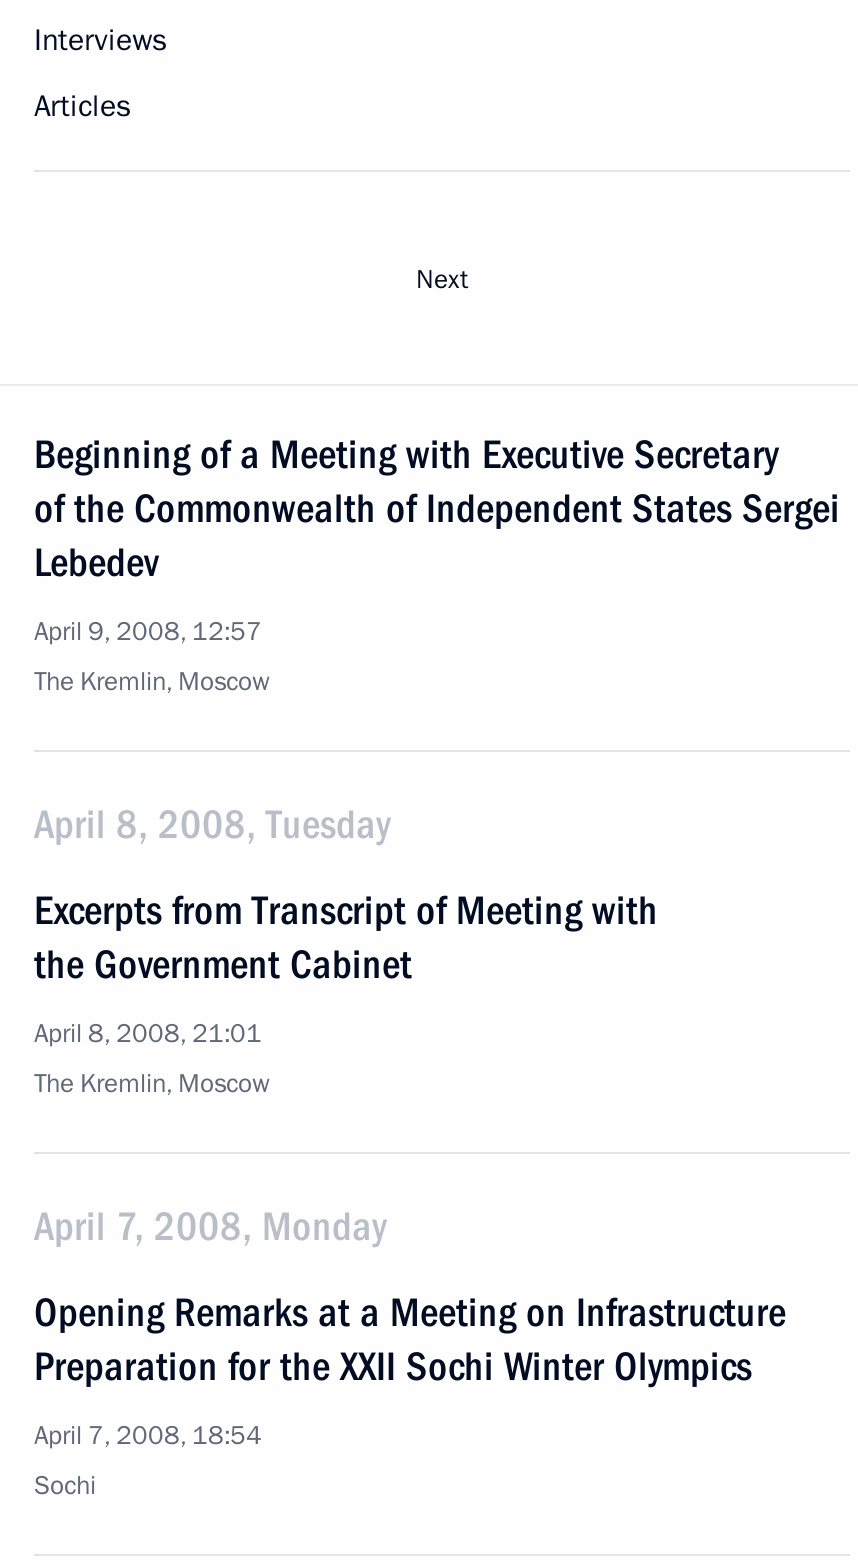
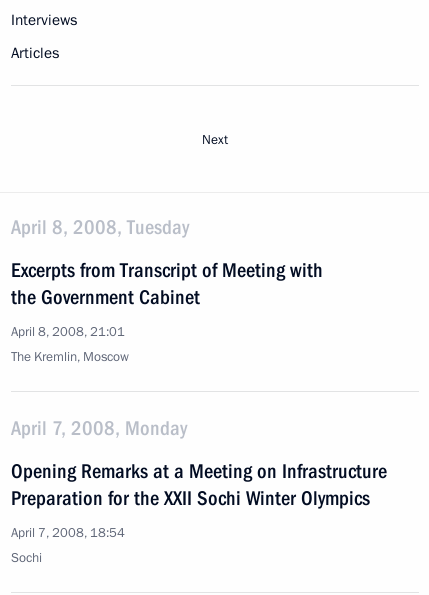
[34,430,840,700] Beginning of a Meeting with Executive Secretary | of the Commonwealth of Independent States Sergei | Lebedev | April 9, 2008, 12:57 | The Kremlin, Moscow -> none

